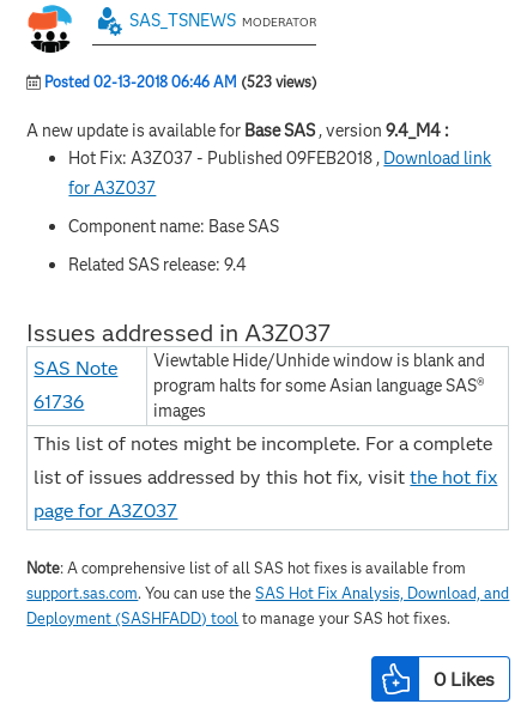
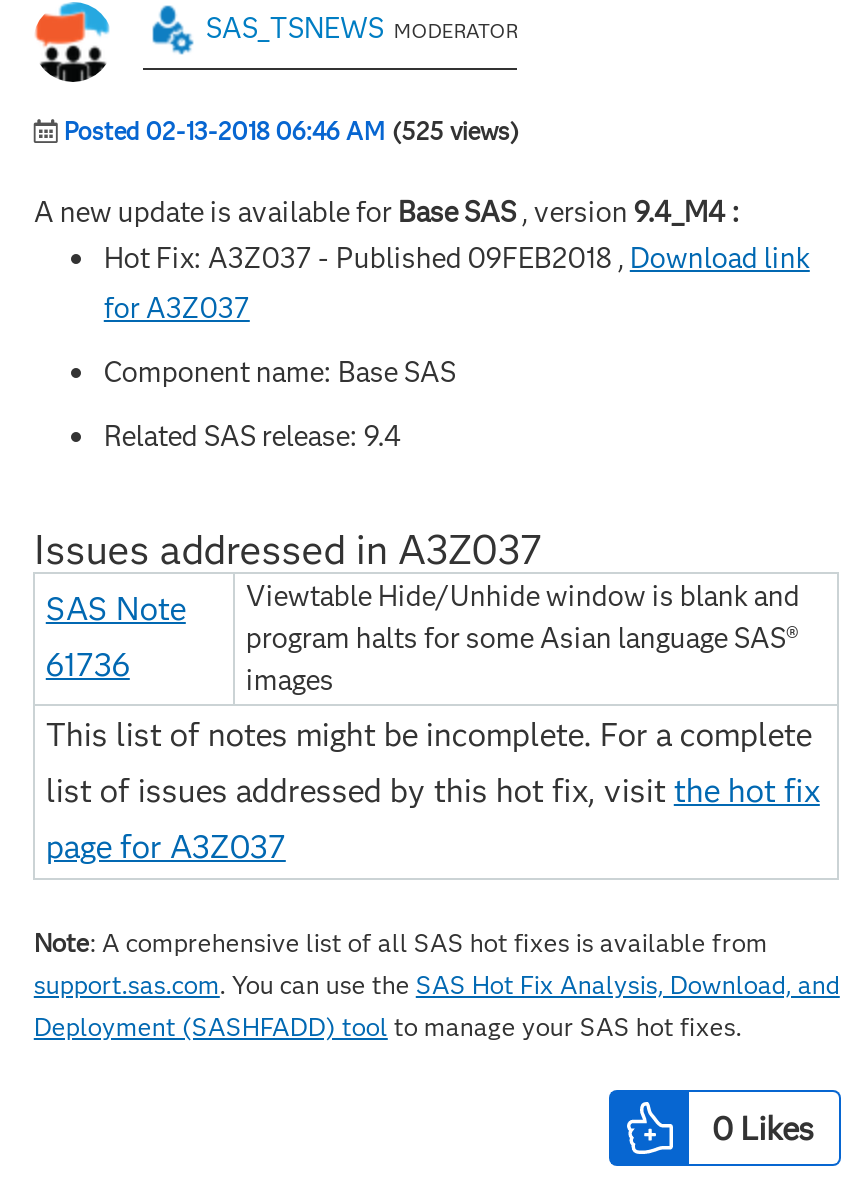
[45,73,318,91] Posted 02-13-2018 06:46 AM (523 views) -> [64,116,520,146] Posted 02-13-2018 06:46 AM (525 views)

